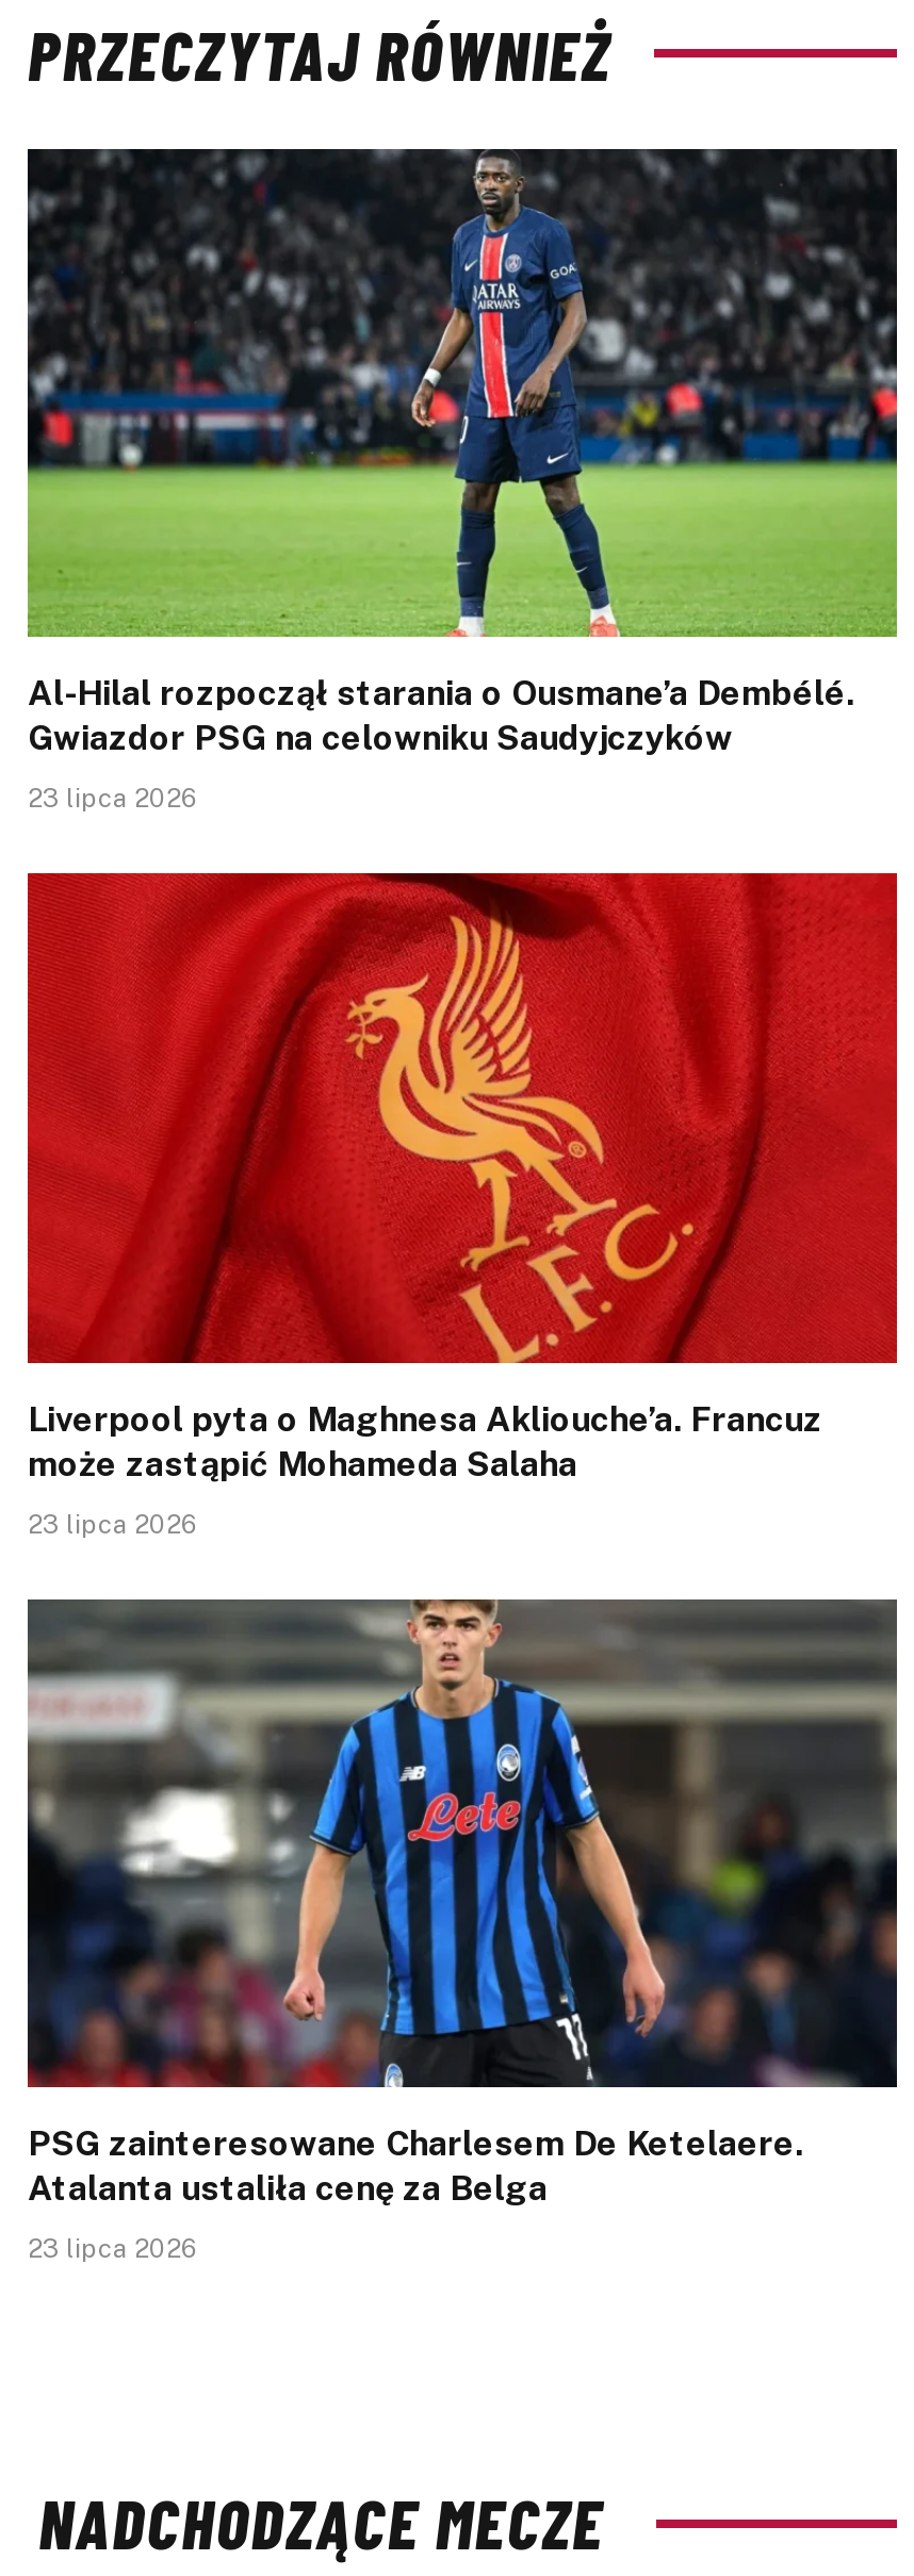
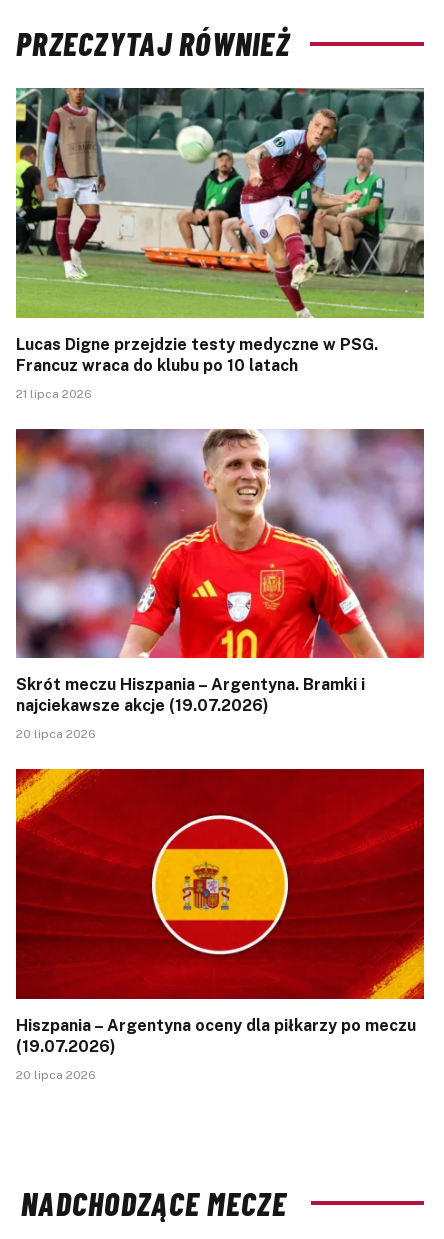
[26,147,899,759] [image] | Al-Hilal rozpoczął starania o Ousmane’a Dembélé. | Gwiazdor PSG na celowniku Saudyjczyków -> [15,87,425,375] [image] | Lucas Digne przejdzie testy medyczne w PSG. | Francuz wraca do klubu po 10 latach
[28,785,198,815] 23 lipca 2026 -> [16,387,92,401] 21 lipca 2026
[26,871,899,1485] [image] | Liverpool pyta o Maghnesa Akliouche’a. Francuz | może zastąpić Mohameda Salaha -> [15,428,425,715] [image] | Skrót meczu Hiszpania – Argentyna. Bramki i | najciekawsze akcje (19.07.2026)
[28,1510,198,1540] 23 lipca 2026 -> [16,727,96,741] 20 lipca 2026
[26,1597,899,2210] [image] | PSG zainteresowane Charlesem De Ketelaere. | Atalanta ustaliła cenę za Belga -> [15,768,425,1056] [image] | Hiszpania – Argentyna oceny dla piłkarzy po meczu | (19.07.2026)
[28,2235,198,2265] 23 lipca 2026 -> [16,1068,96,1082] 20 lipca 2026

